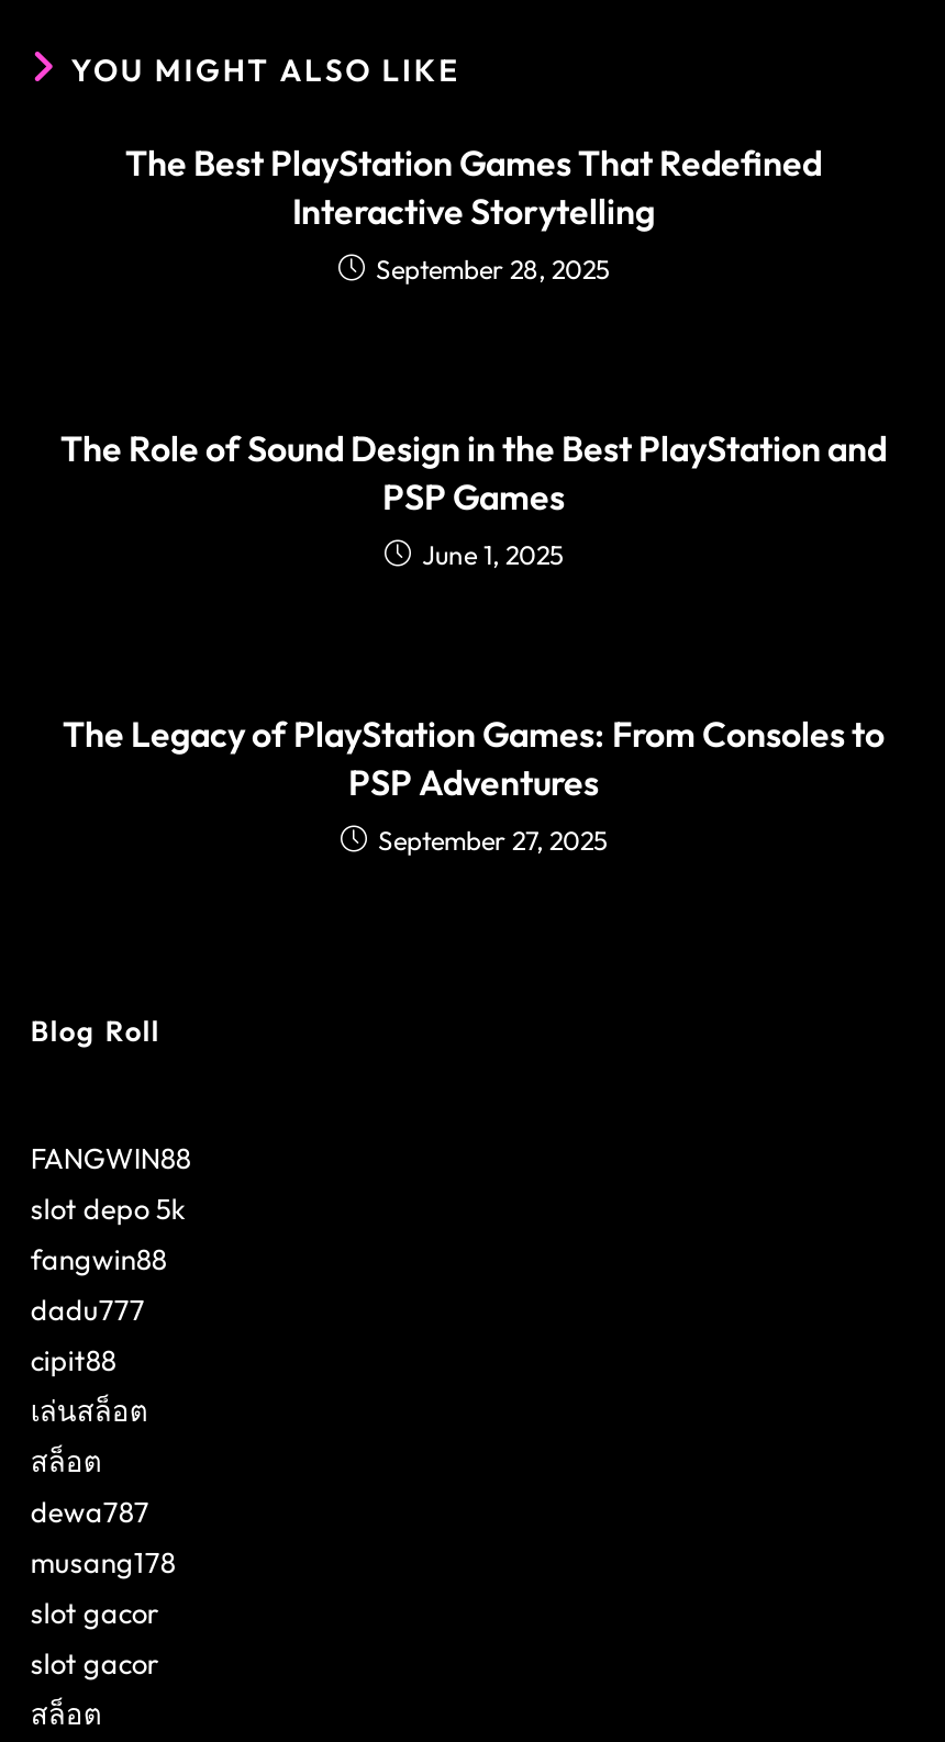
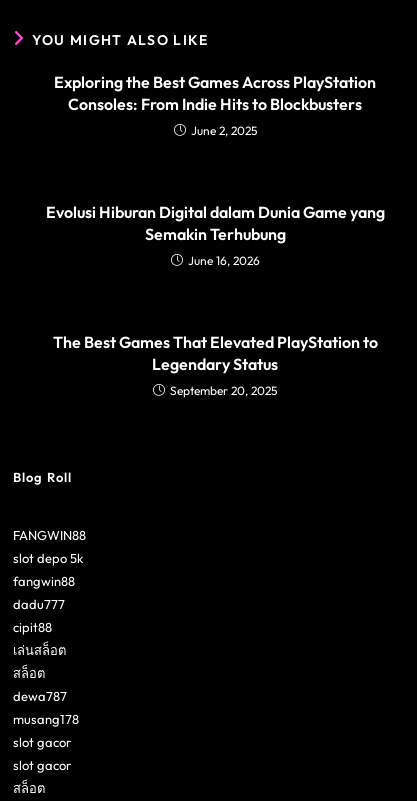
[125,141,822,286] The Best PlayStation Games That Redefined | Interactive Storytelling | September 28, 2025 -> [54,72,376,138] Exploring the Best Games Across PlayStation | Consoles: From Indie Hits to Blockbusters | June 2, 2025
[60,427,887,572] The Role of Sound Design in the Best PlayStation and | PSP Games | June 1, 2025 -> [45,202,384,268] Evolusi Hiburan Digital dalam Dunia Game yang | Semakin Terhubung | June 16, 2026
[63,712,885,857] The Legacy of PlayStation Games: From Consoles to | PSP Adventures | September 27, 2025 -> [52,332,377,398] The Best Games That Elevated PlayStation to | Legendary Status | September 20, 2025

